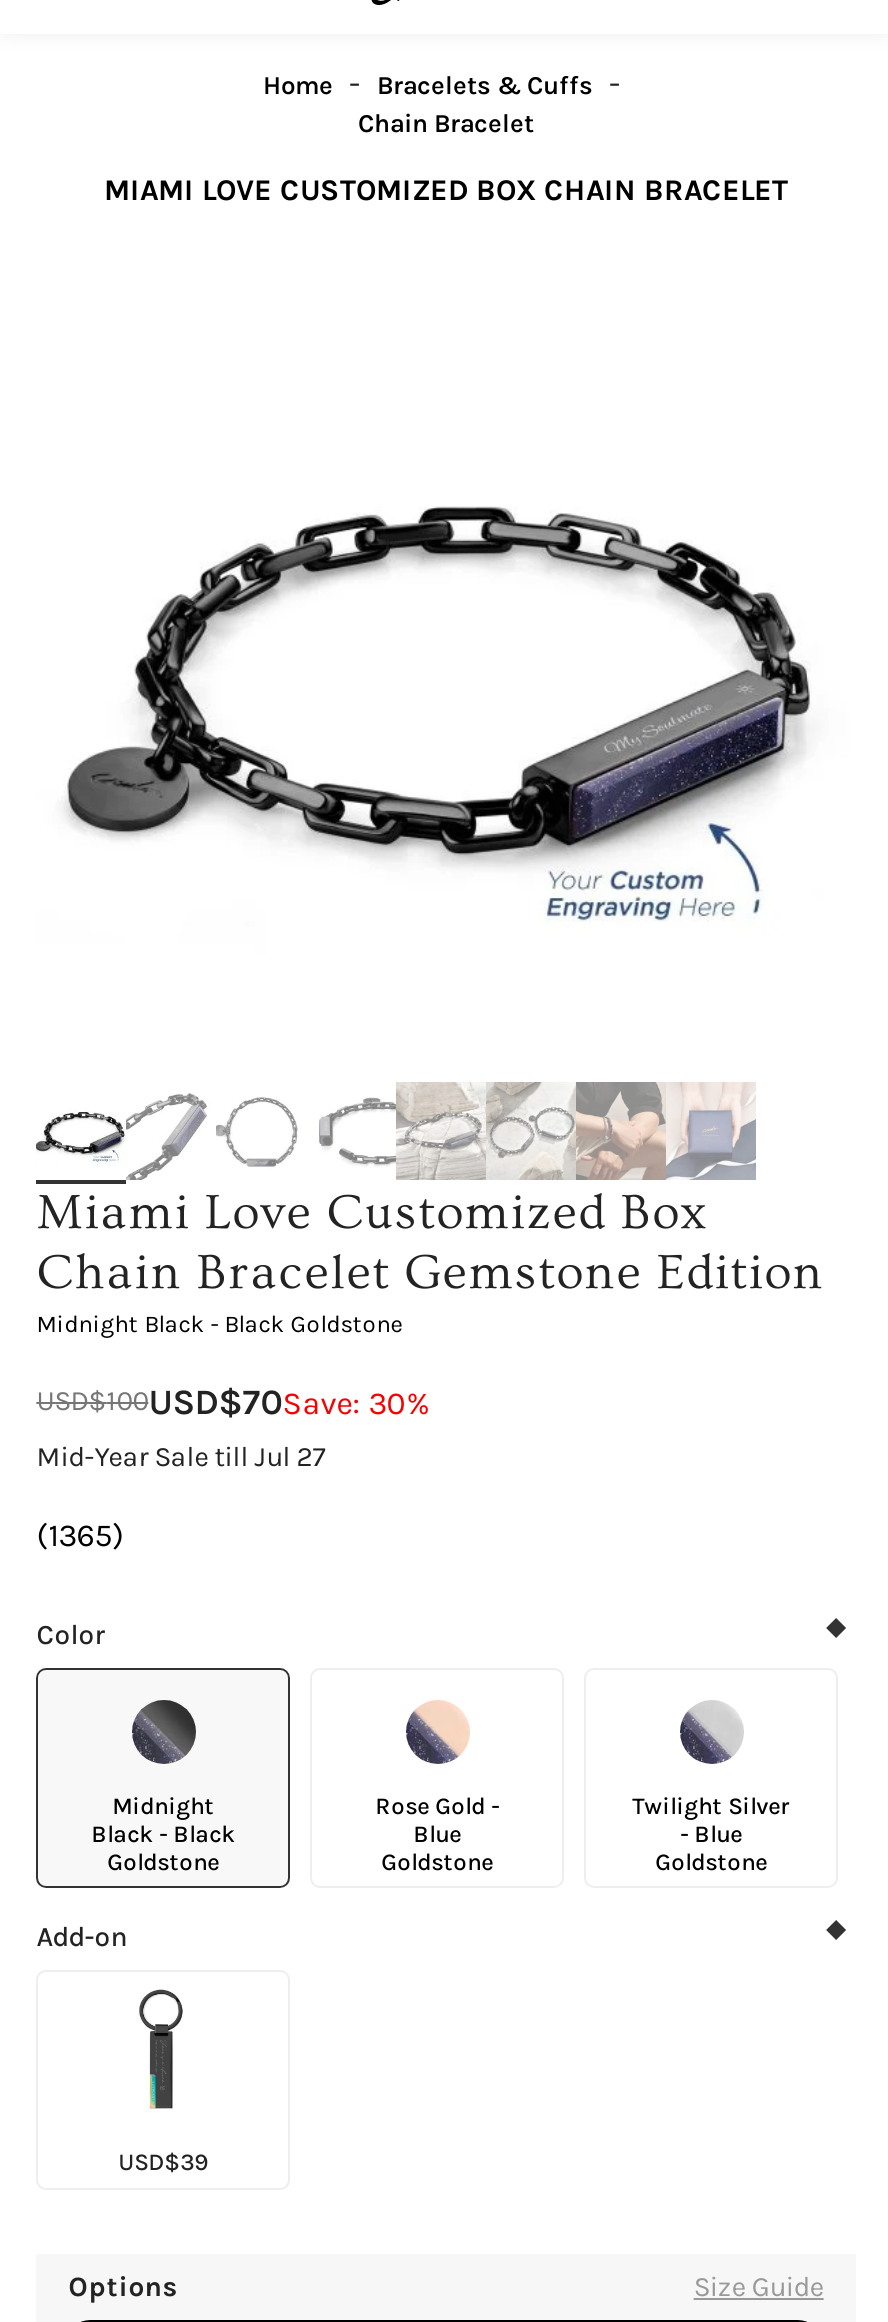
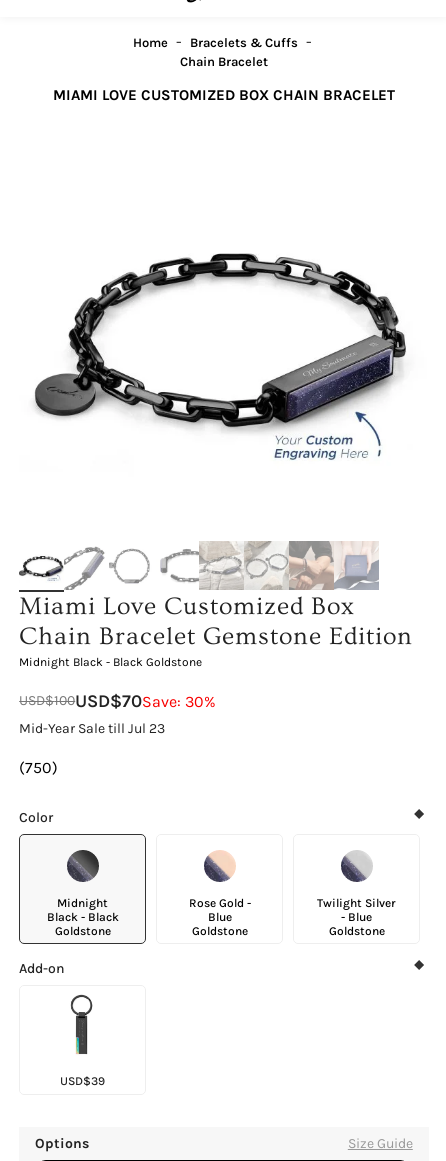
[36,1441,326,1475] Mid-Year Sale till Jul 27 -> [19,720,165,737] Mid-Year Sale till Jul 23
[36,1517,124,1555] (1365) -> [19,758,58,777] (750)

